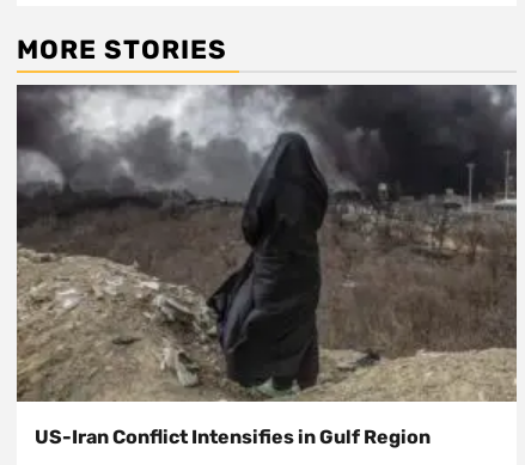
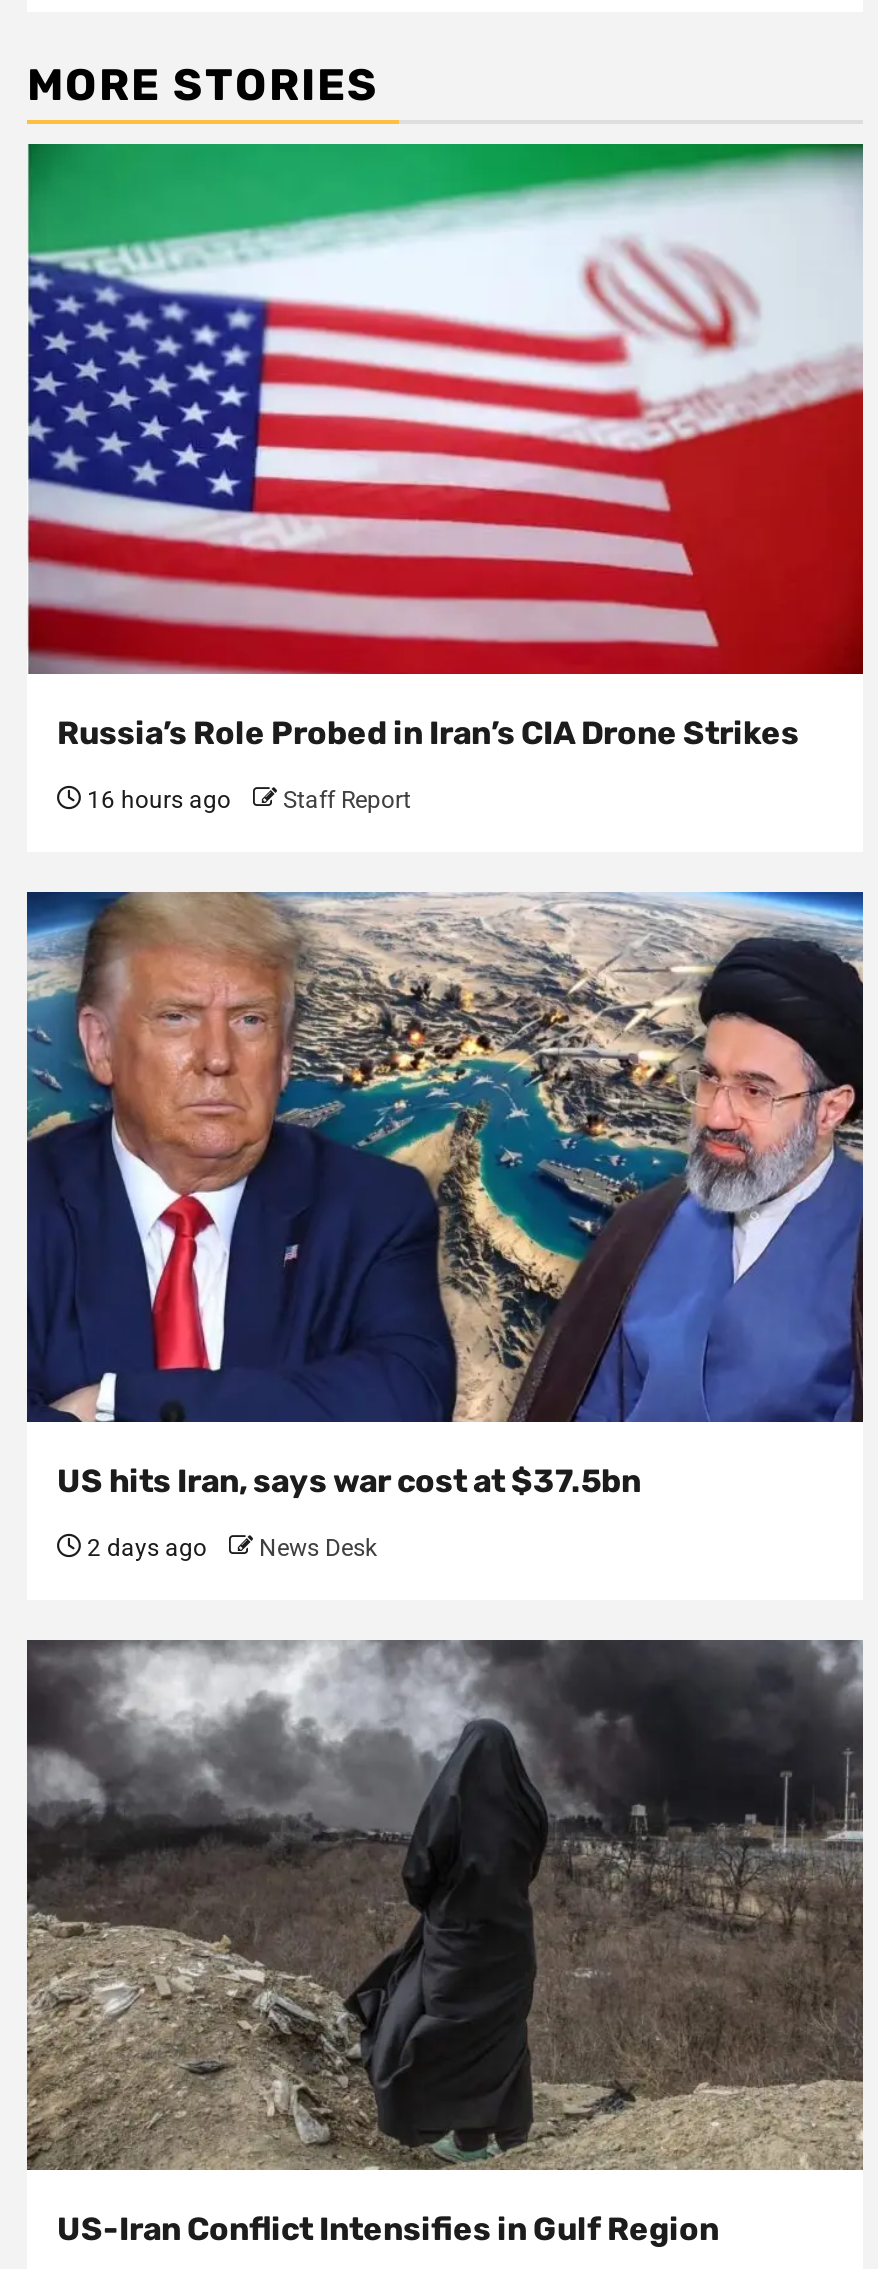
none -> [25,889,865,1562] [image] | US hits Iran, says war cost at $37.5bn | 2 days ago | News Desk
none -> [27,141,865,814] [image] | Russia’s Role Probed in Iran’s CIA Drone Strikes | 16 hours ago | Staff Report

